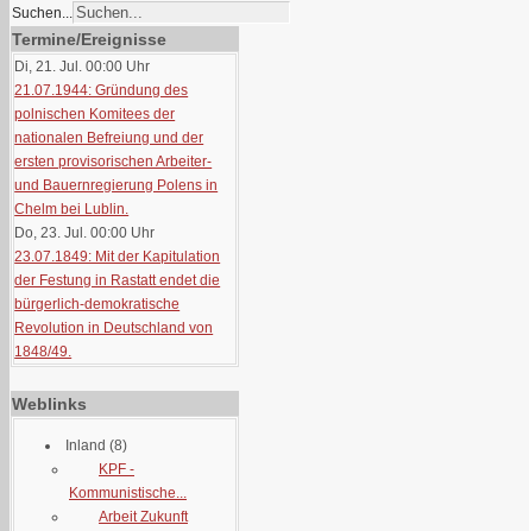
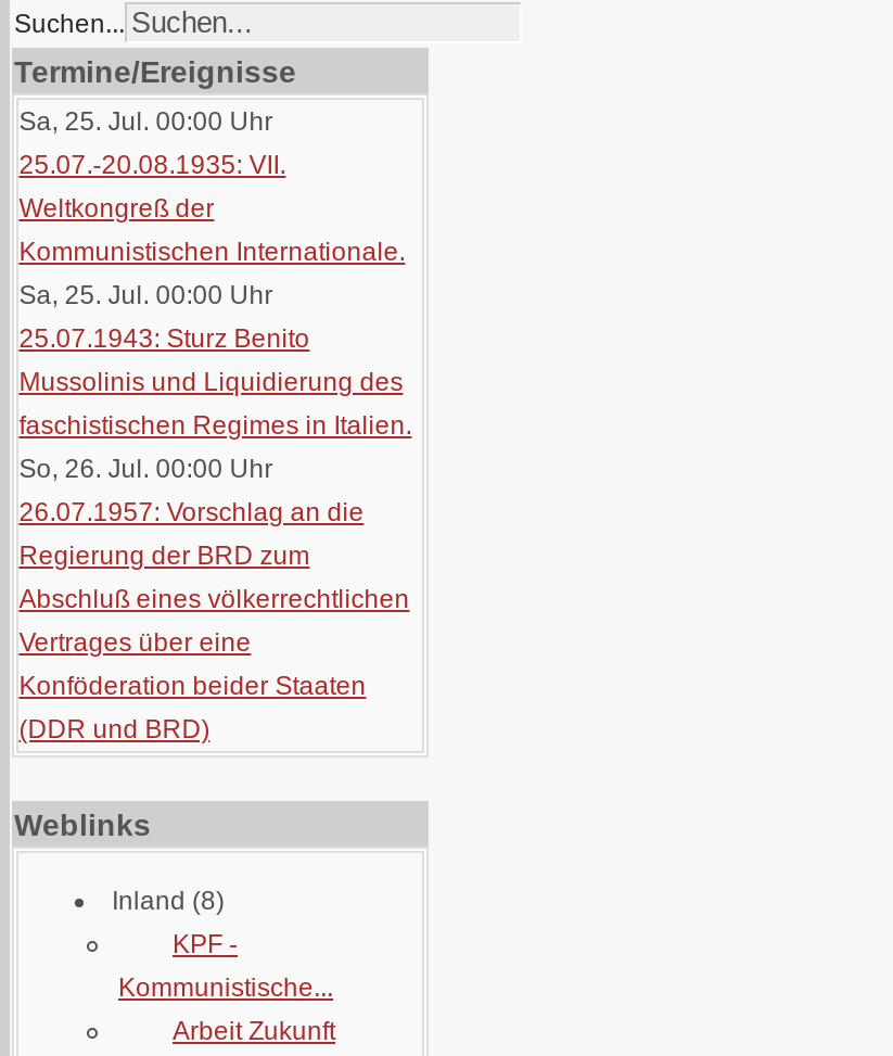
[15,58,220,360] Di, 21. Jul. 00:00 Uhr | 21.07.1944: Gründung des | polnischen Komitees der | nationalen Befreiung und der | ersten provisorischen Arbeiter- | und Bauernregierung Polens in | Chelm bei Lublin. | Do, 23. Jul. 00:00 Uhr | 23.07.1849: Mit der Kapitulation | der Festung in Rastatt endet die | bürgerlich-demokratische | Revolution in Deutschland von | 1848/49. -> [19,106,412,745] Sa, 25. Jul. 00:00 Uhr | 25.07.-20.08.1935: VII. | Weltkongreß der | Kommunistischen Internationale. | Sa, 25. Jul. 00:00 Uhr | 25.07.1943: Sturz Benito | Mussolinis und Liquidierung des | faschistischen Regimes in Italien. | So, 26. Jul. 00:00 Uhr | 26.07.1957: Vorschlag an die | Regierung der BRD zum | Abschluß eines völkerrechtlichen | Vertrages über eine | Konföderation beider Staaten | (DDR und BRD)

